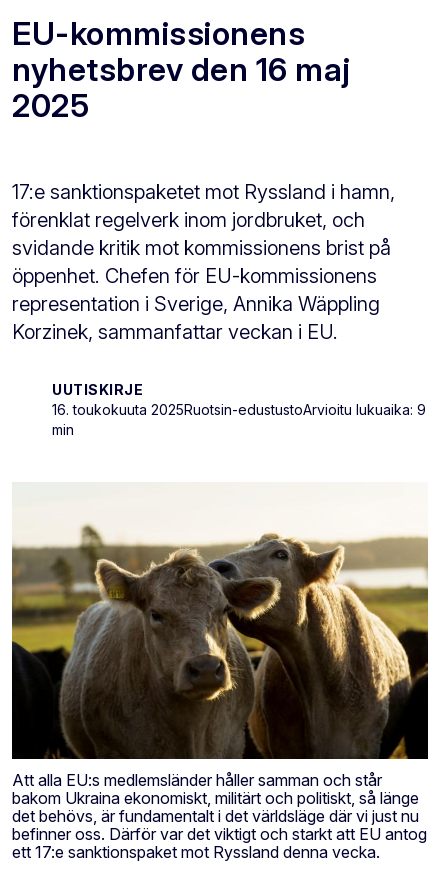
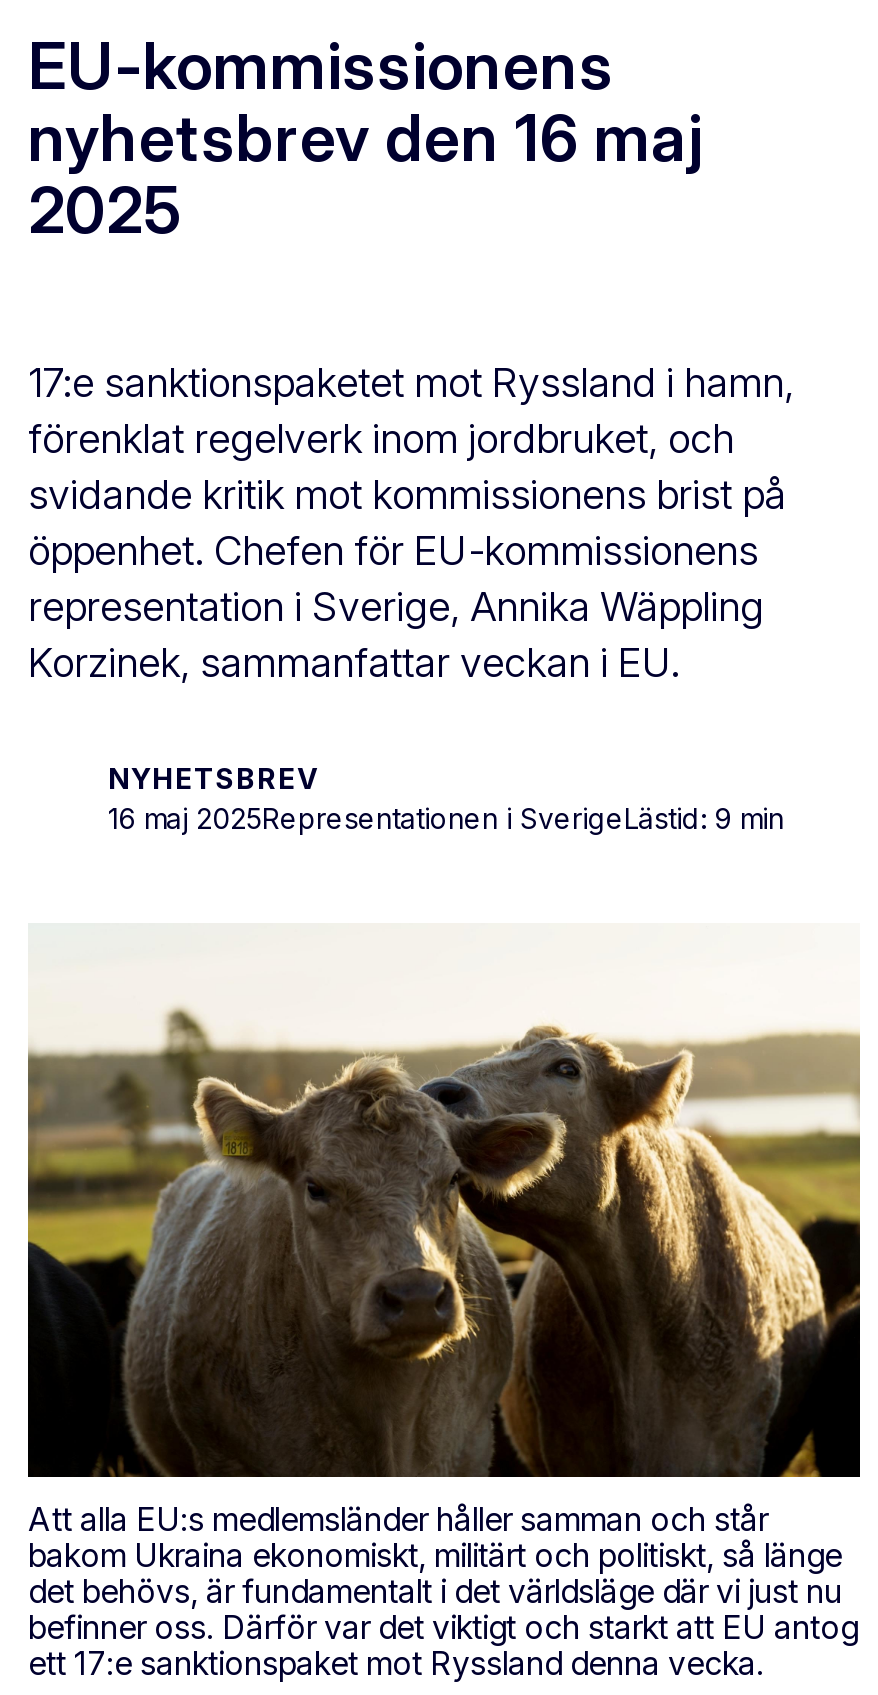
[52,381,426,438] UUTISKIRJE | 16. toukokuuta 2025Ruotsin-edustustoArvioitu lukuaika: 9 | min -> [108,761,784,835] NYHETSBREV | 16 maj 2025Representationen i SverigeLästid: 9 min

